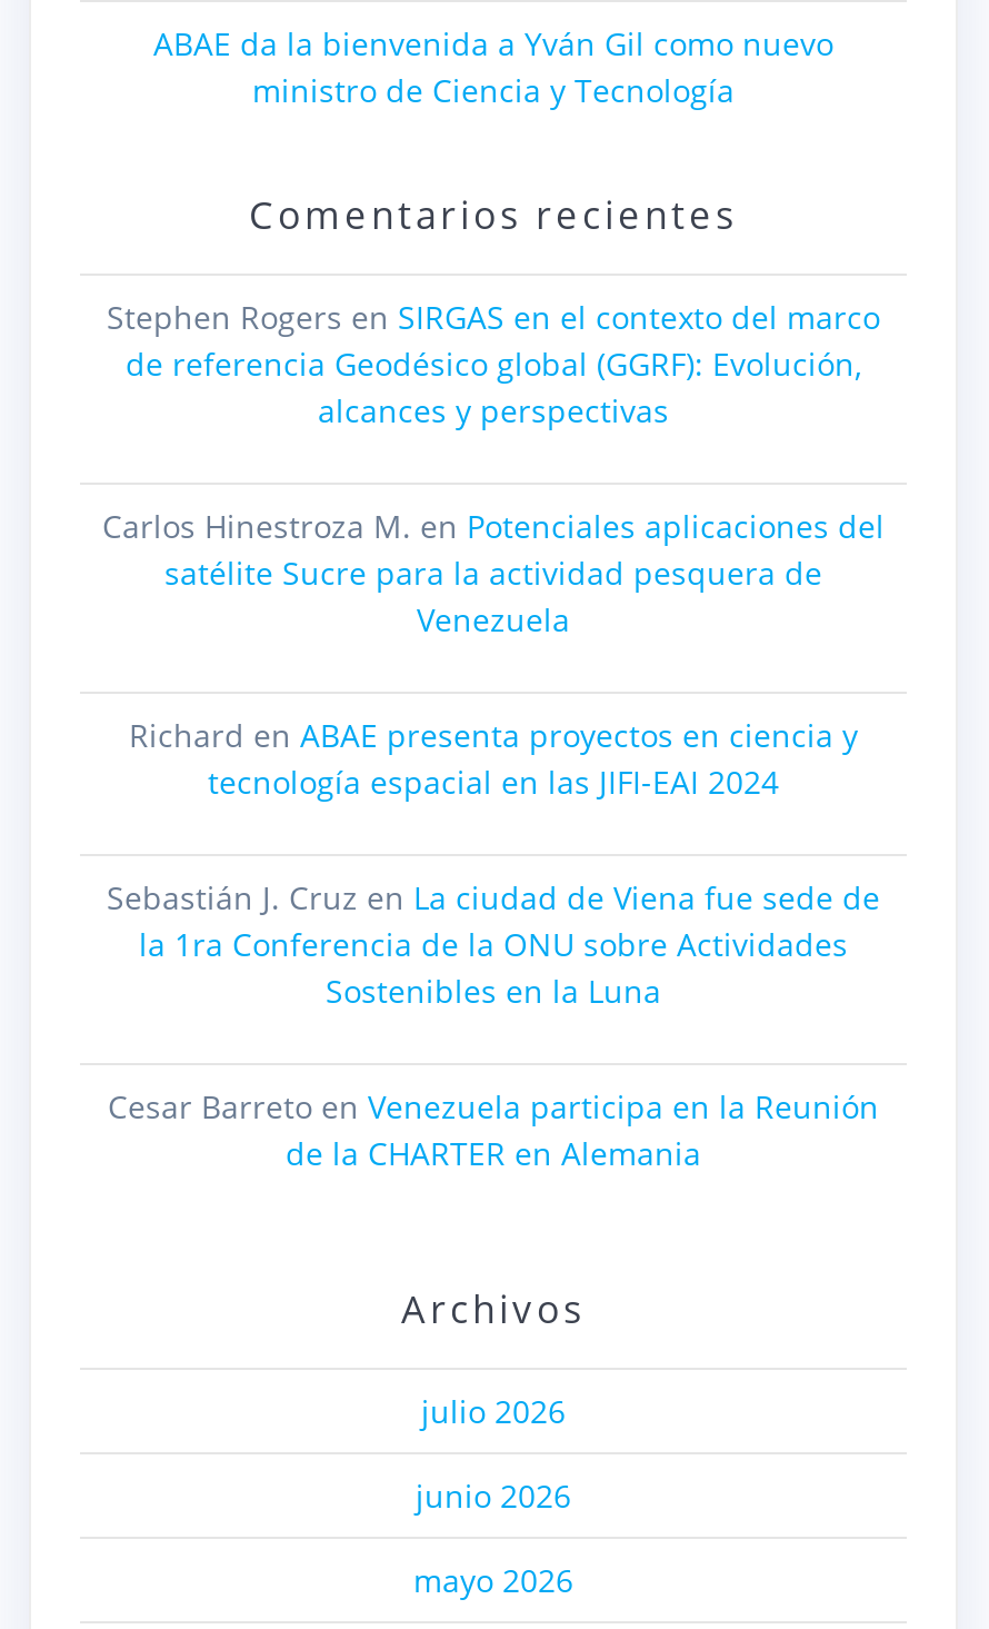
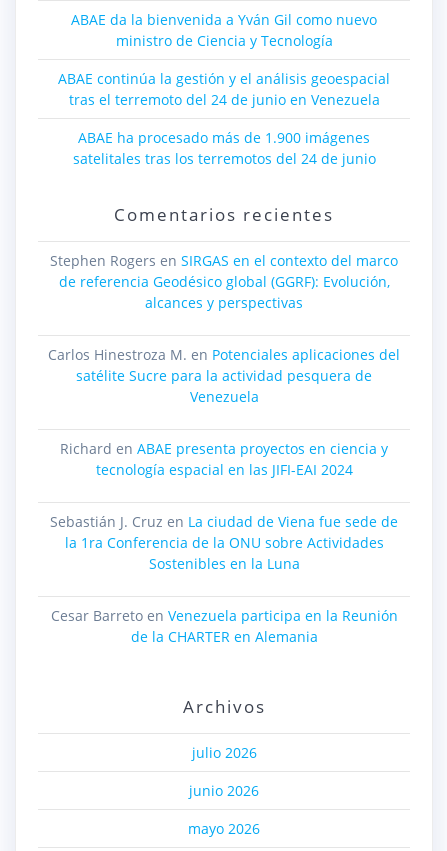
none -> [58,69,390,168] ABAE continúa la gestión y el análisis geoespacial | tras el terremoto del 24 de junio en Venezuela | ABAE ha procesado más de 1.900 imágenes | satelitales tras los terremotos del 24 de junio

